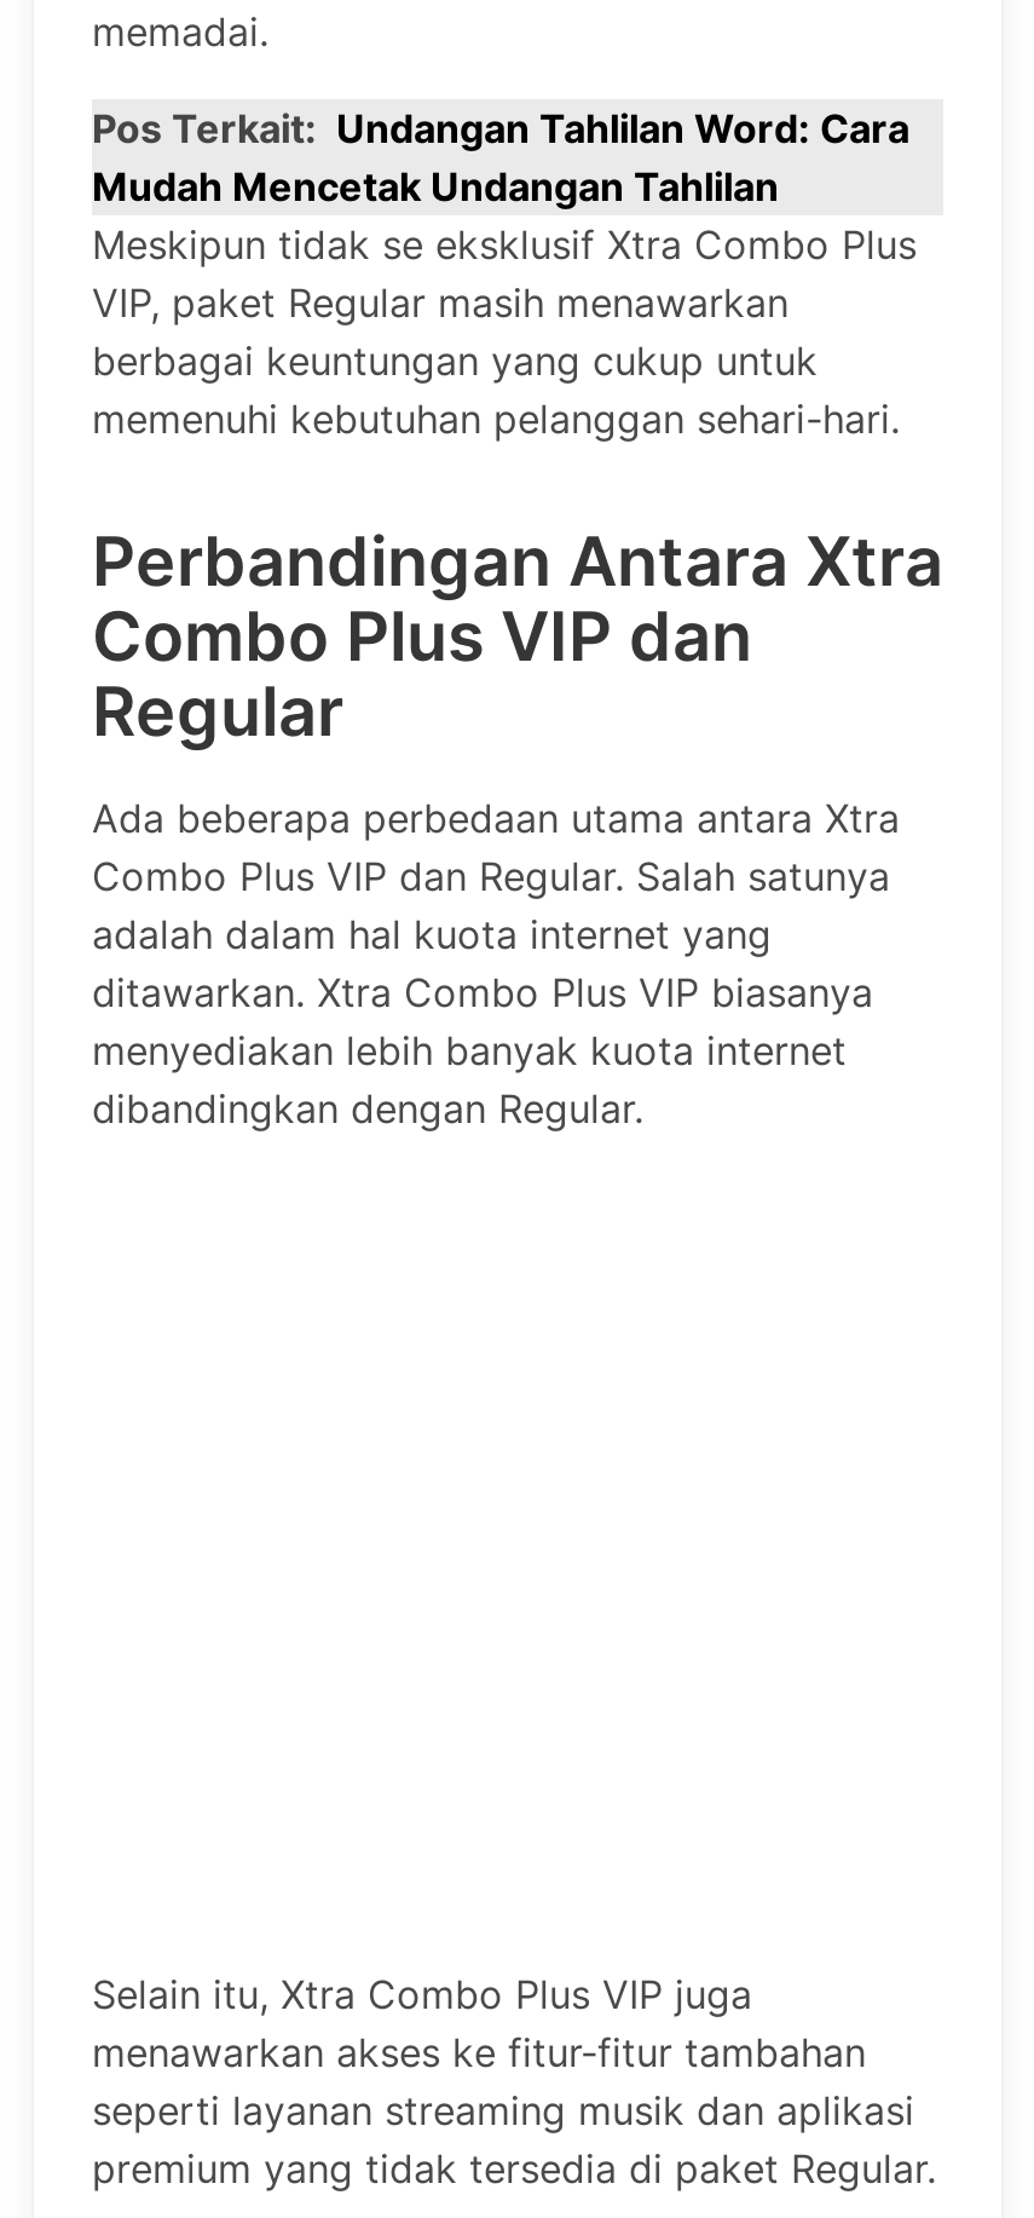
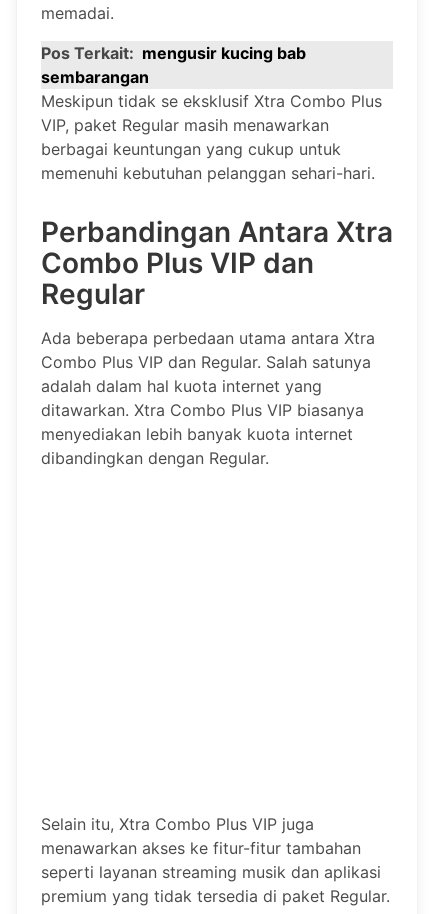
[92,104,909,210] Pos Terkait: Undangan Tahlilan Word: Cara | Mudah Mencetak Undangan Tahlilan -> [41,43,306,87] Pos Terkait: mengusir kucing bab | sembarangan

